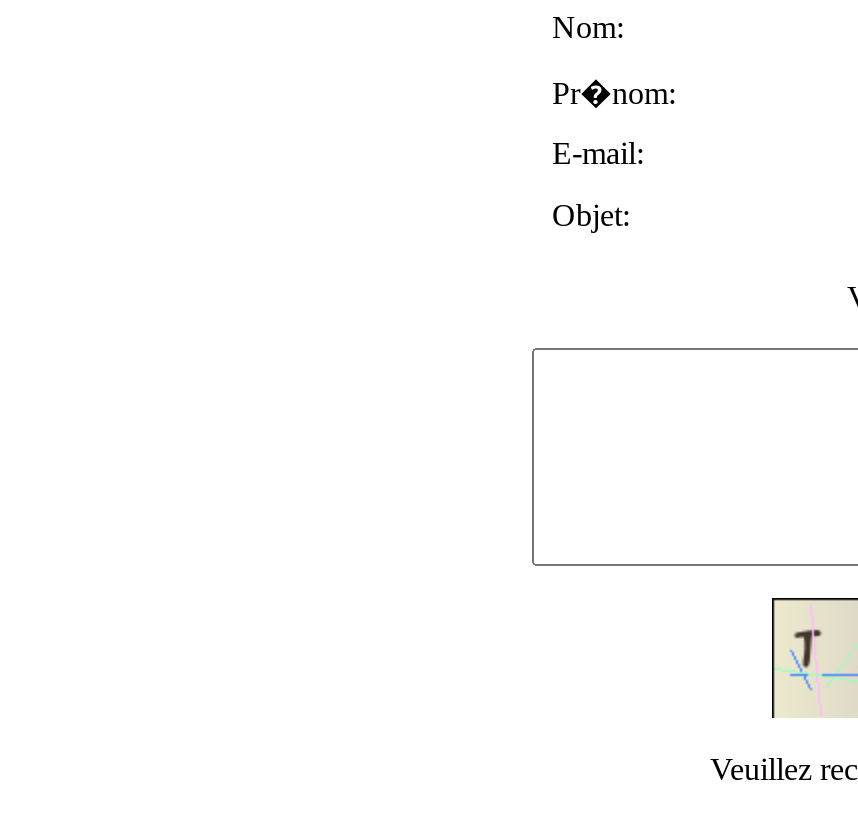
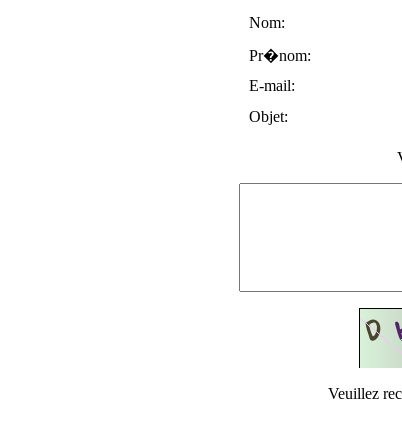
[774,600,852,718] [image] -> [360,309,399,368] [image]

